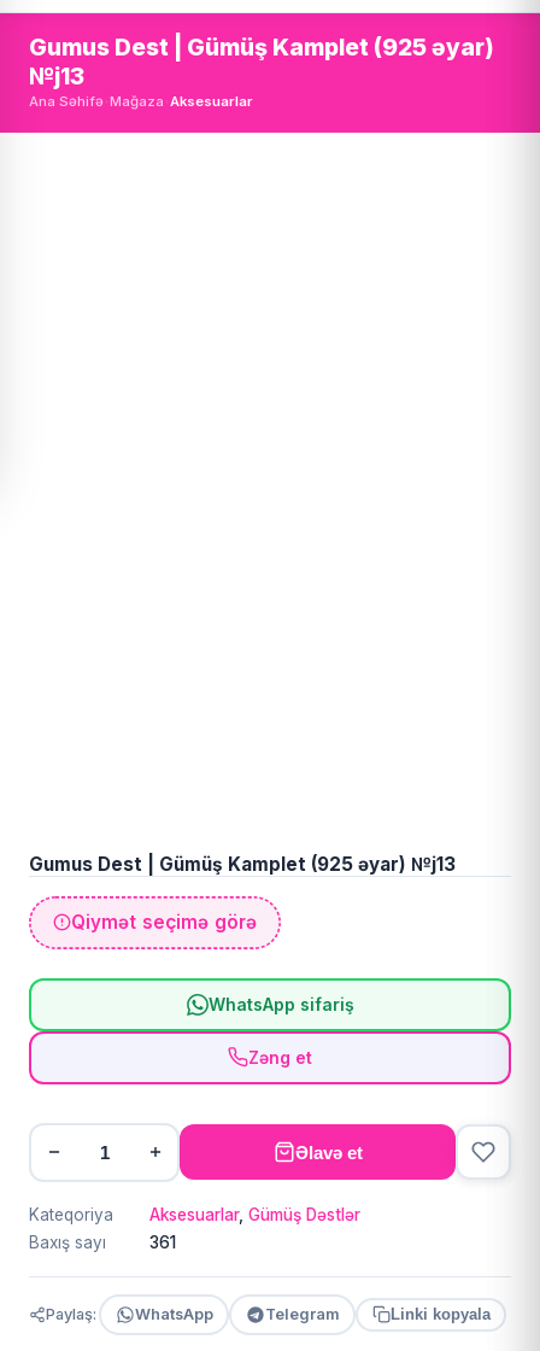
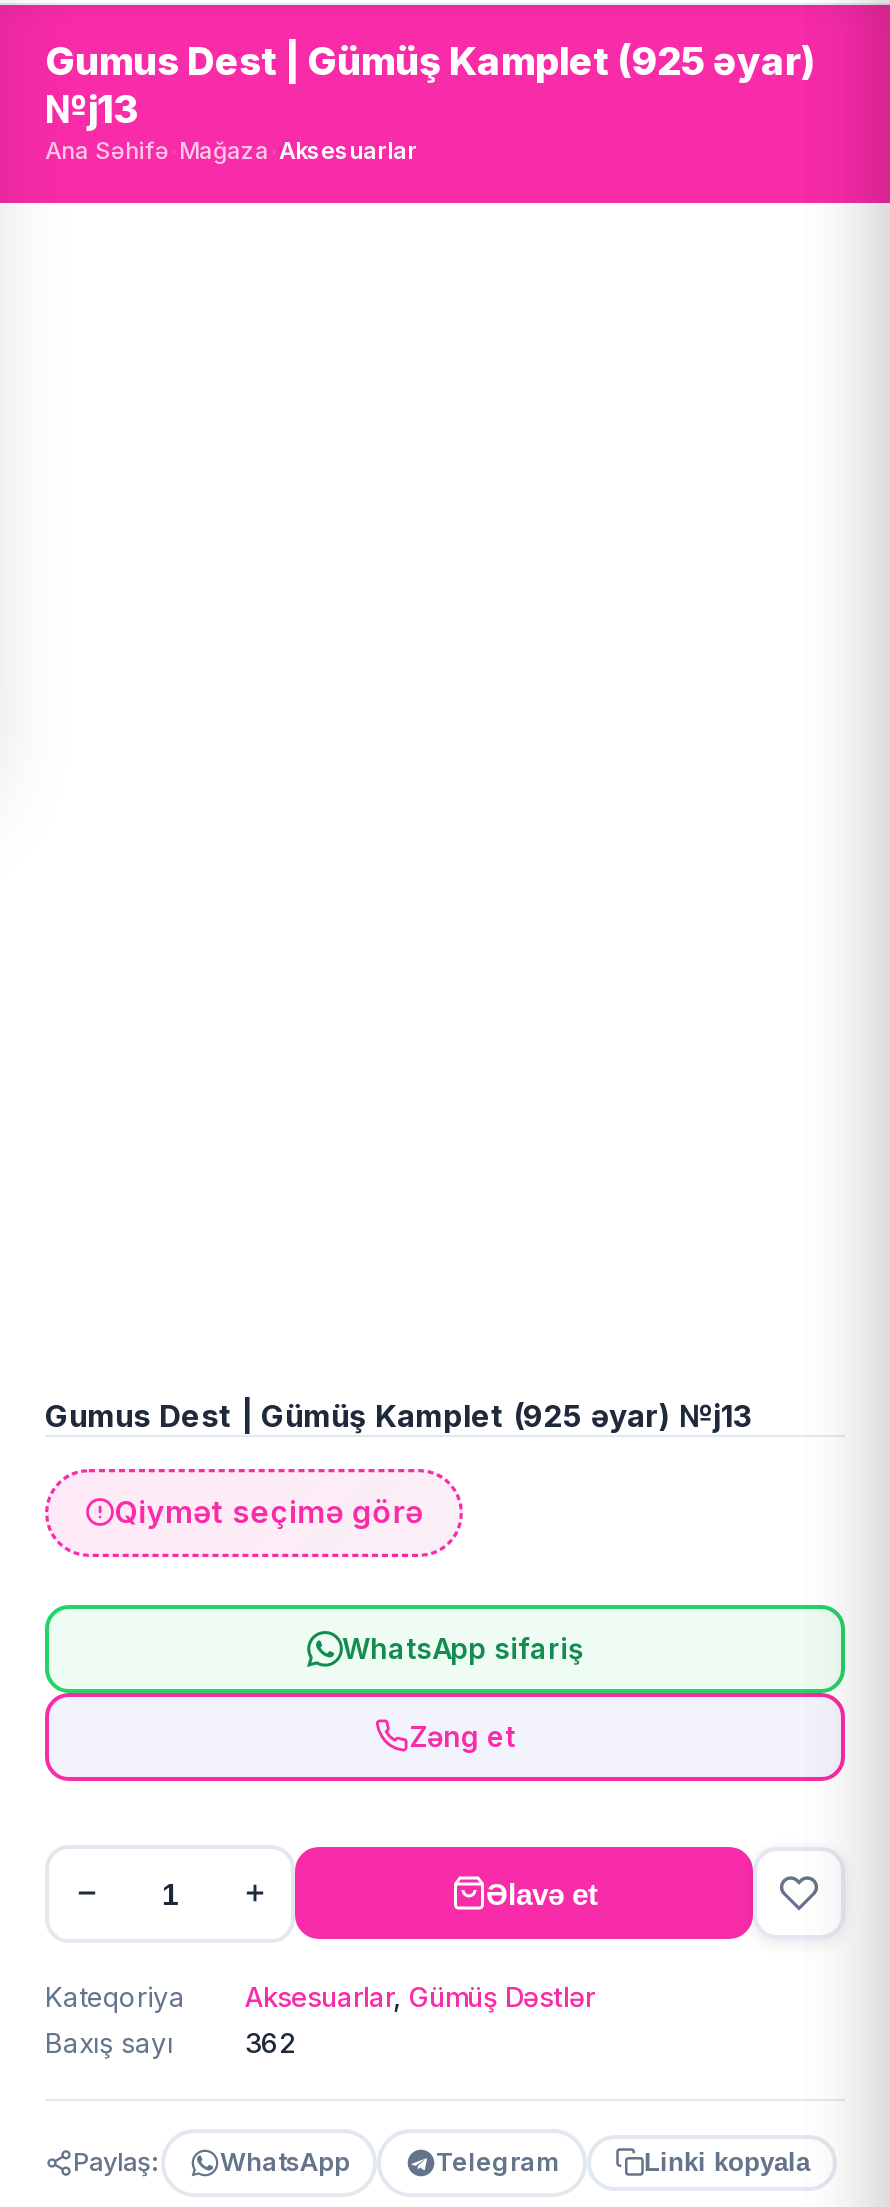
[149,1232,176,1252] 361 -> [245,2026,295,2058] 362

